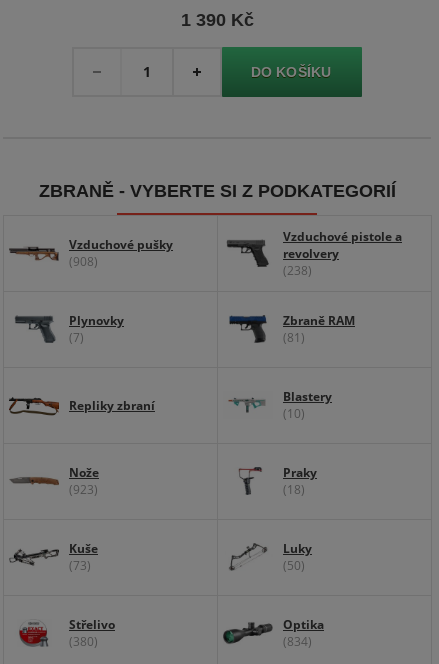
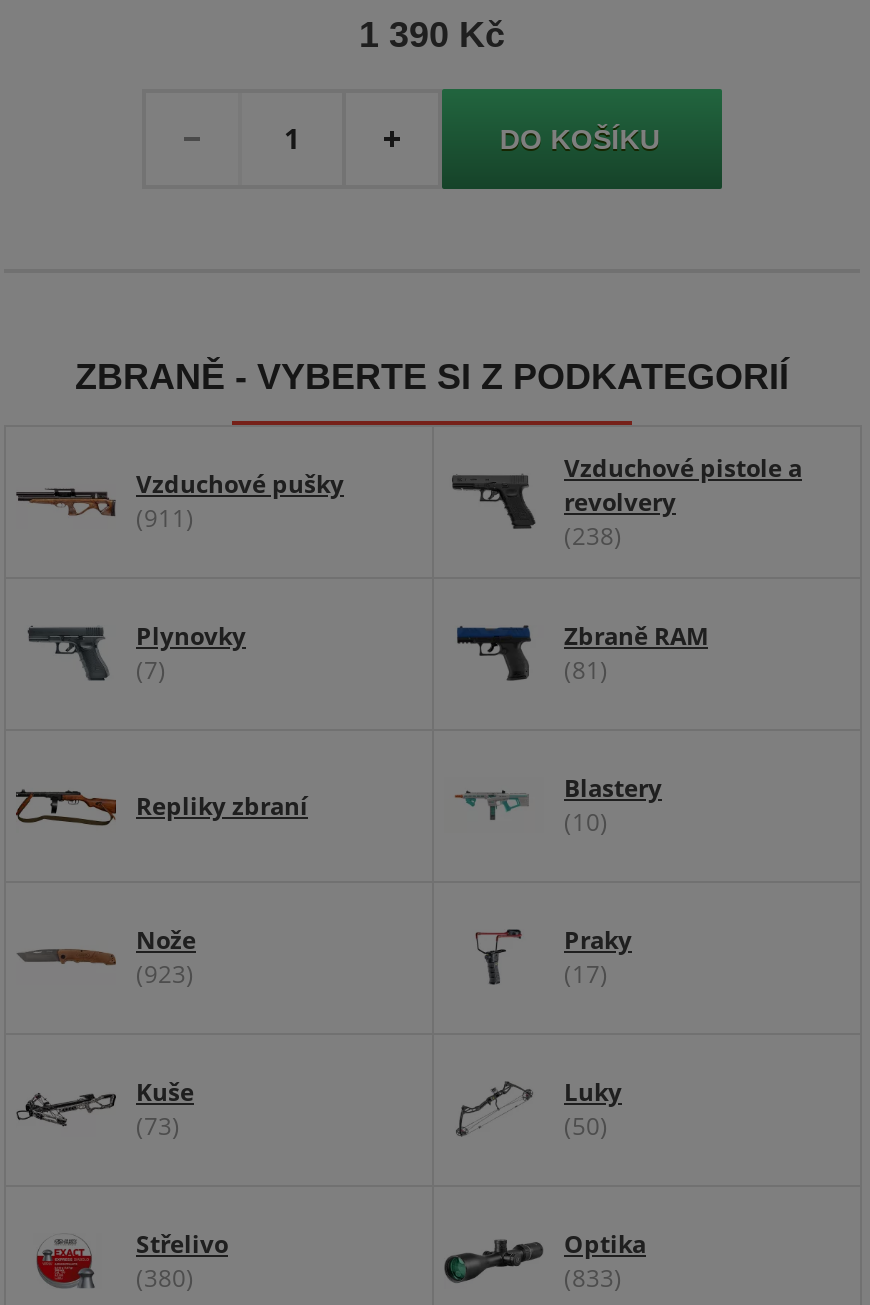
[69,253,98,270] (908) -> [136,501,194,535] (911)
[283,481,305,498] (18) -> [564,957,608,991] (17)
[283,633,312,650] (834) -> [564,1261,622,1295] (833)

